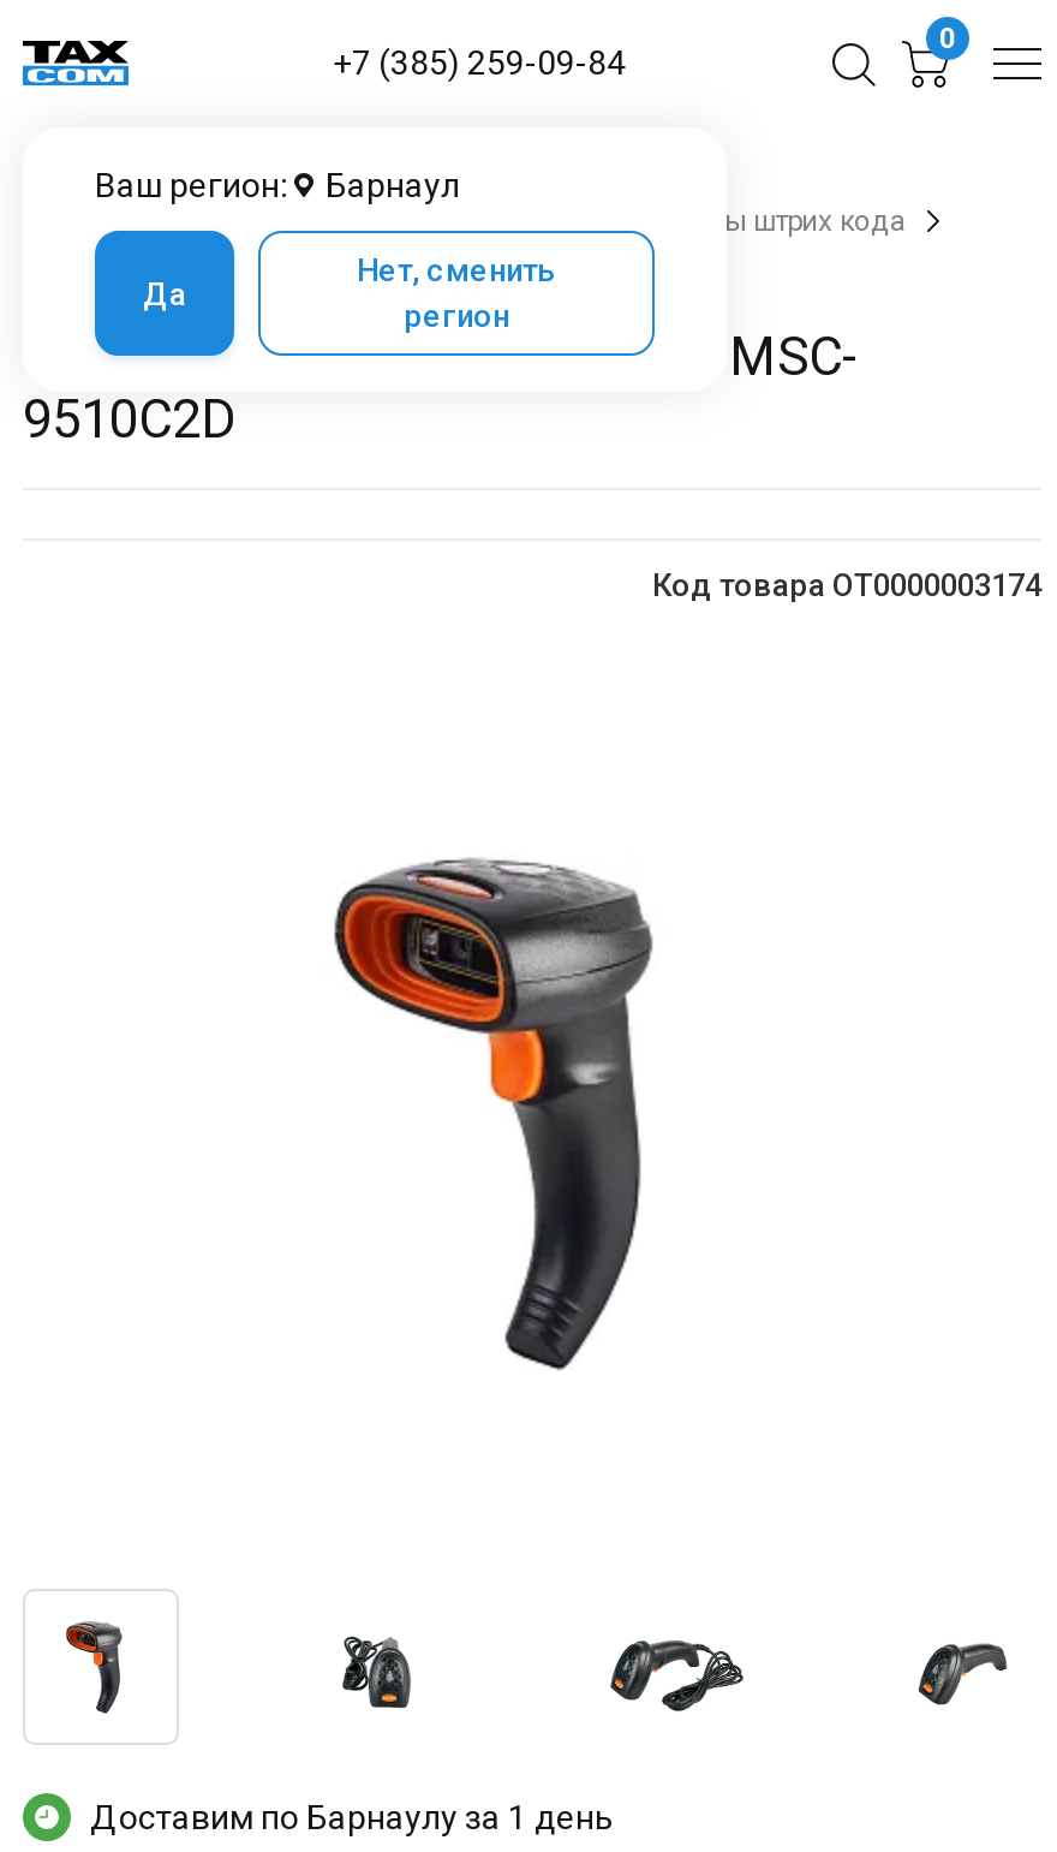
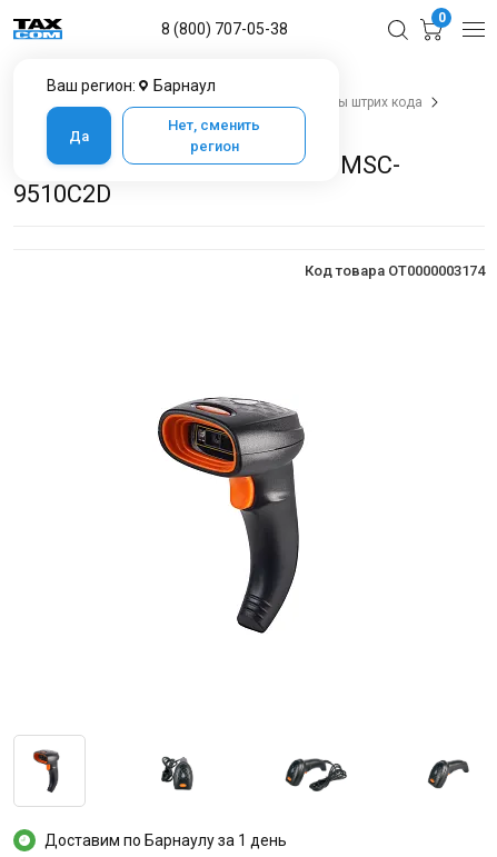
[333,42,626,81] +7 (385) 259-09-84 -> [161,19,288,37] 8 (800) 707-05-38

